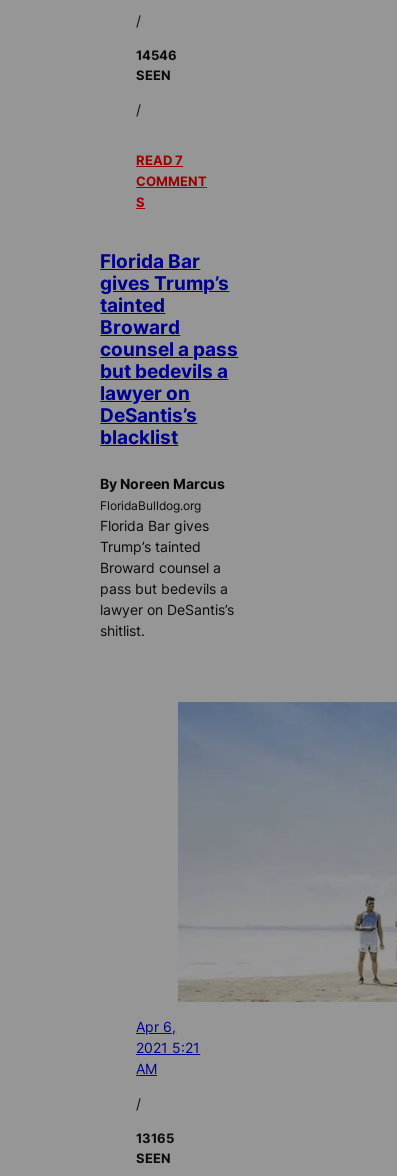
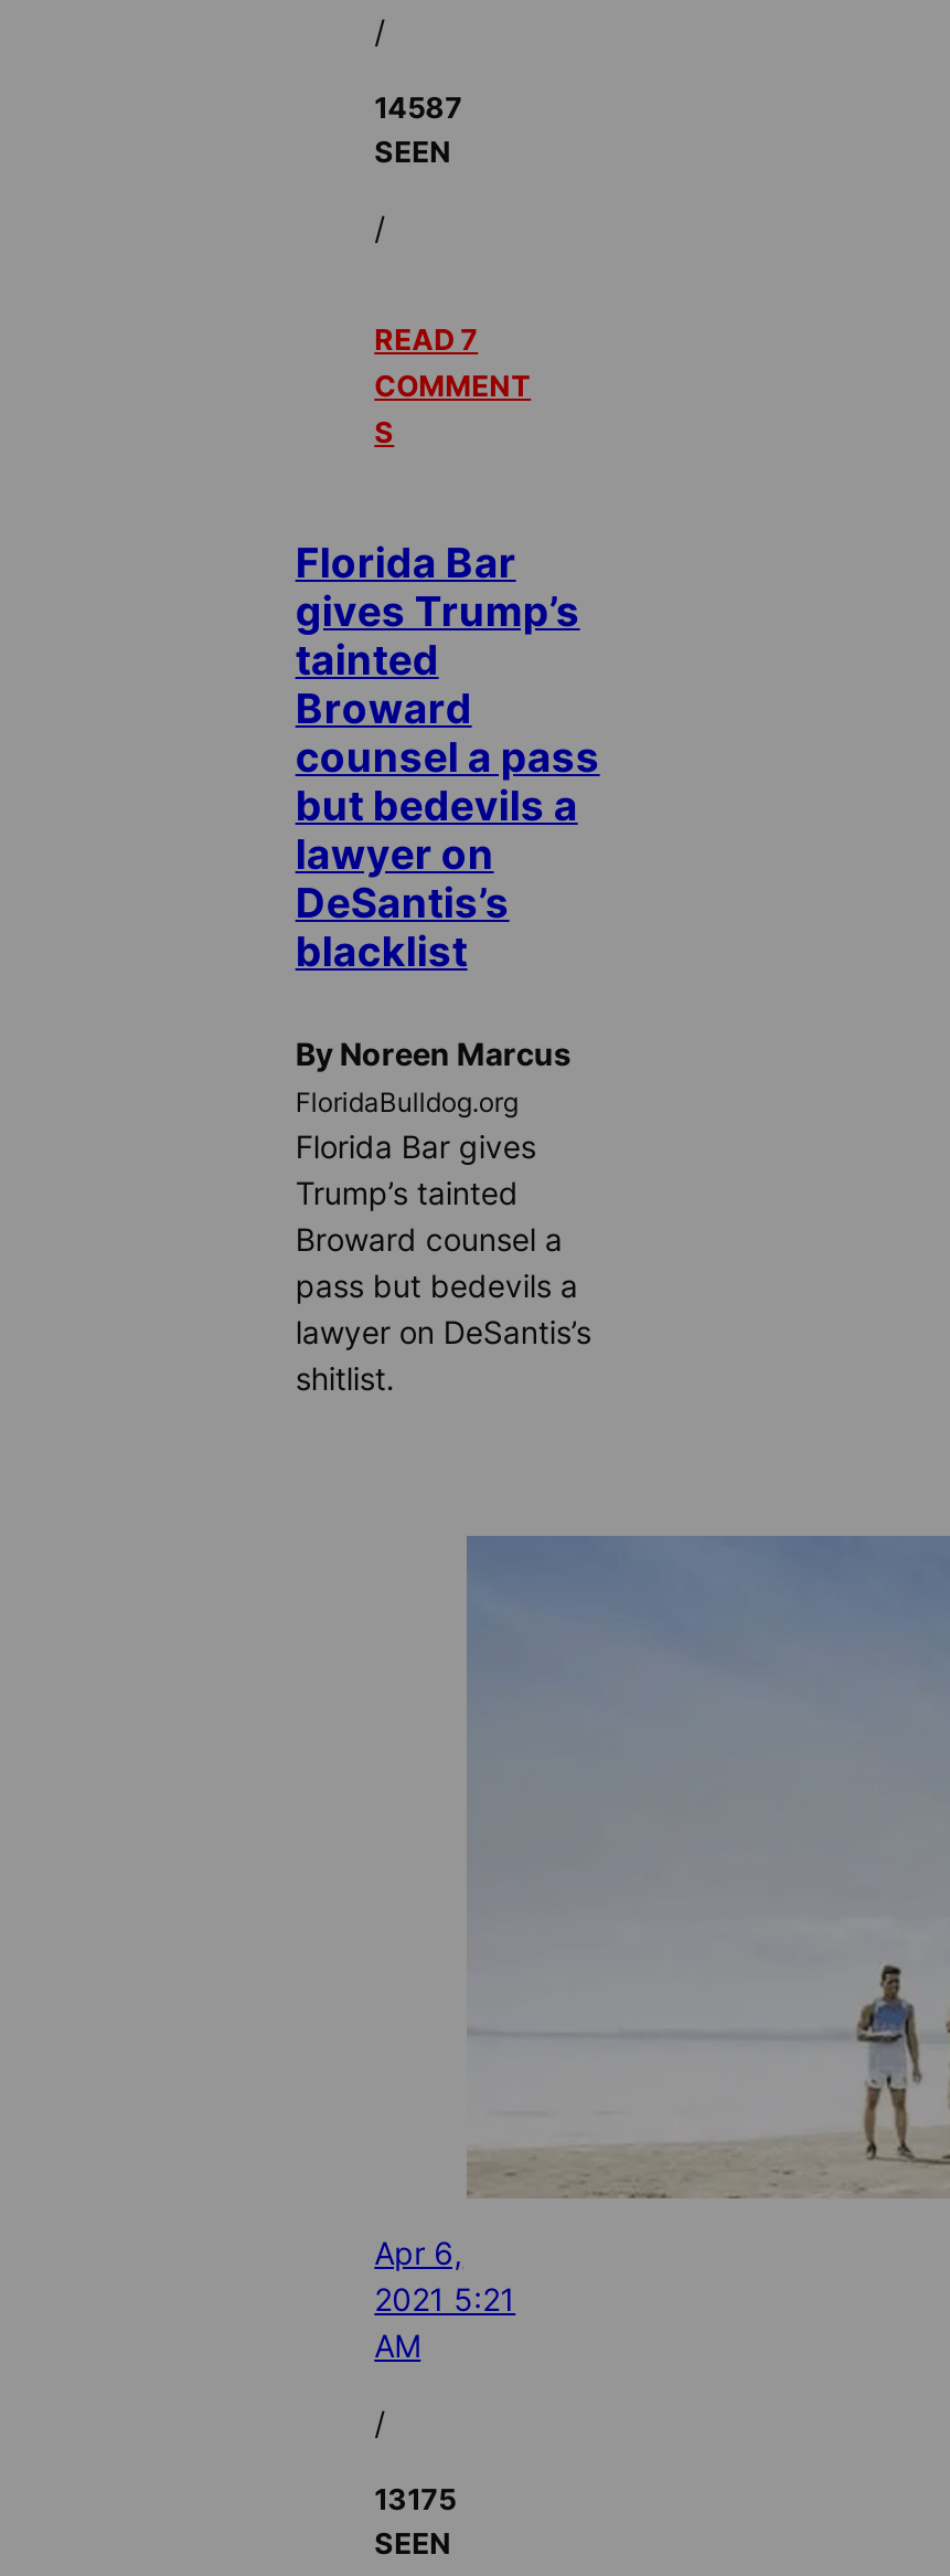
[136,47,177,63] 14546 -> [374,90,463,125] 14587
[136,1130,174,1146] 13165 -> [374,2481,456,2516] 13175

